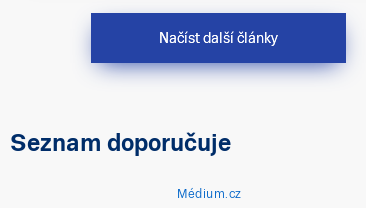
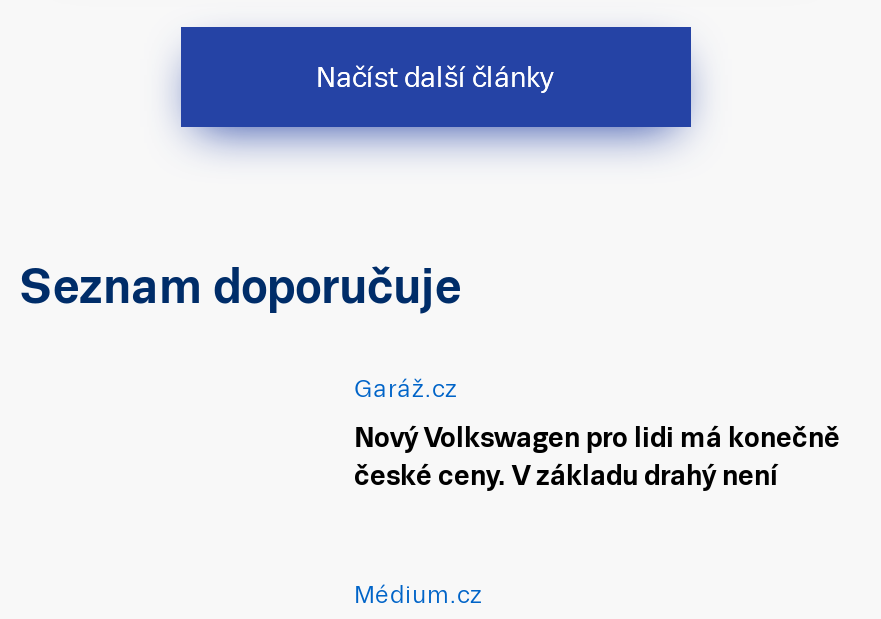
none -> [354,375,840,491] Garáž.cz | Nový Volkswagen pro lidi má konečně | české ceny. V základu drahý není

